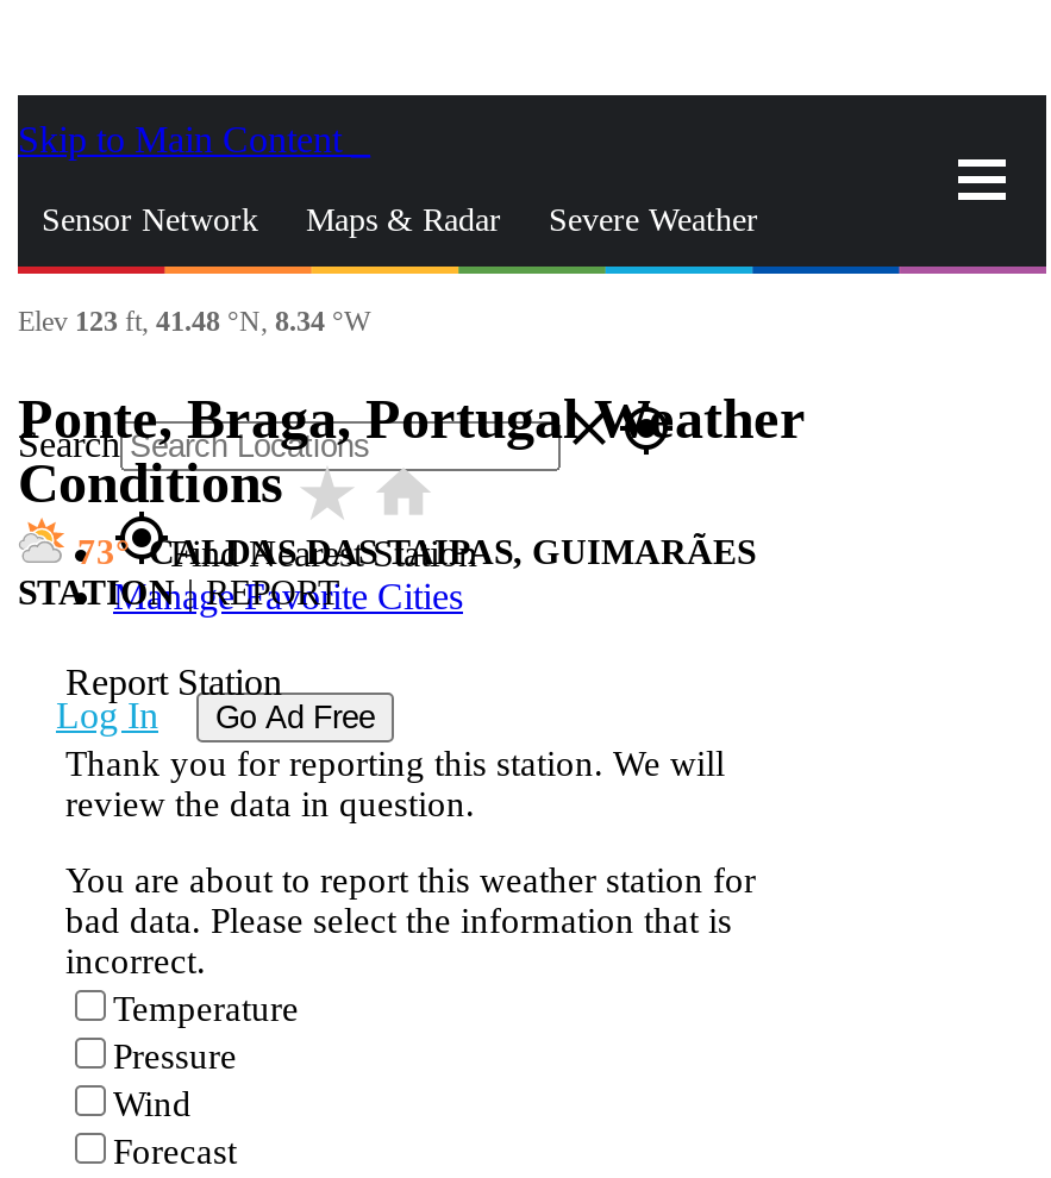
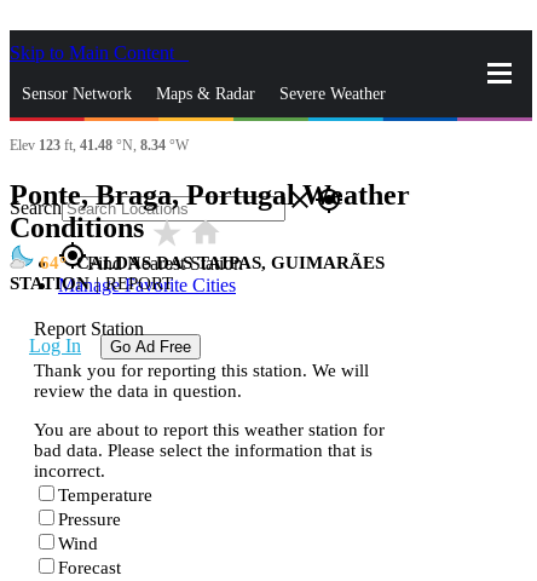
[77,533,115,571] 73 -> [40,253,59,272] 64

